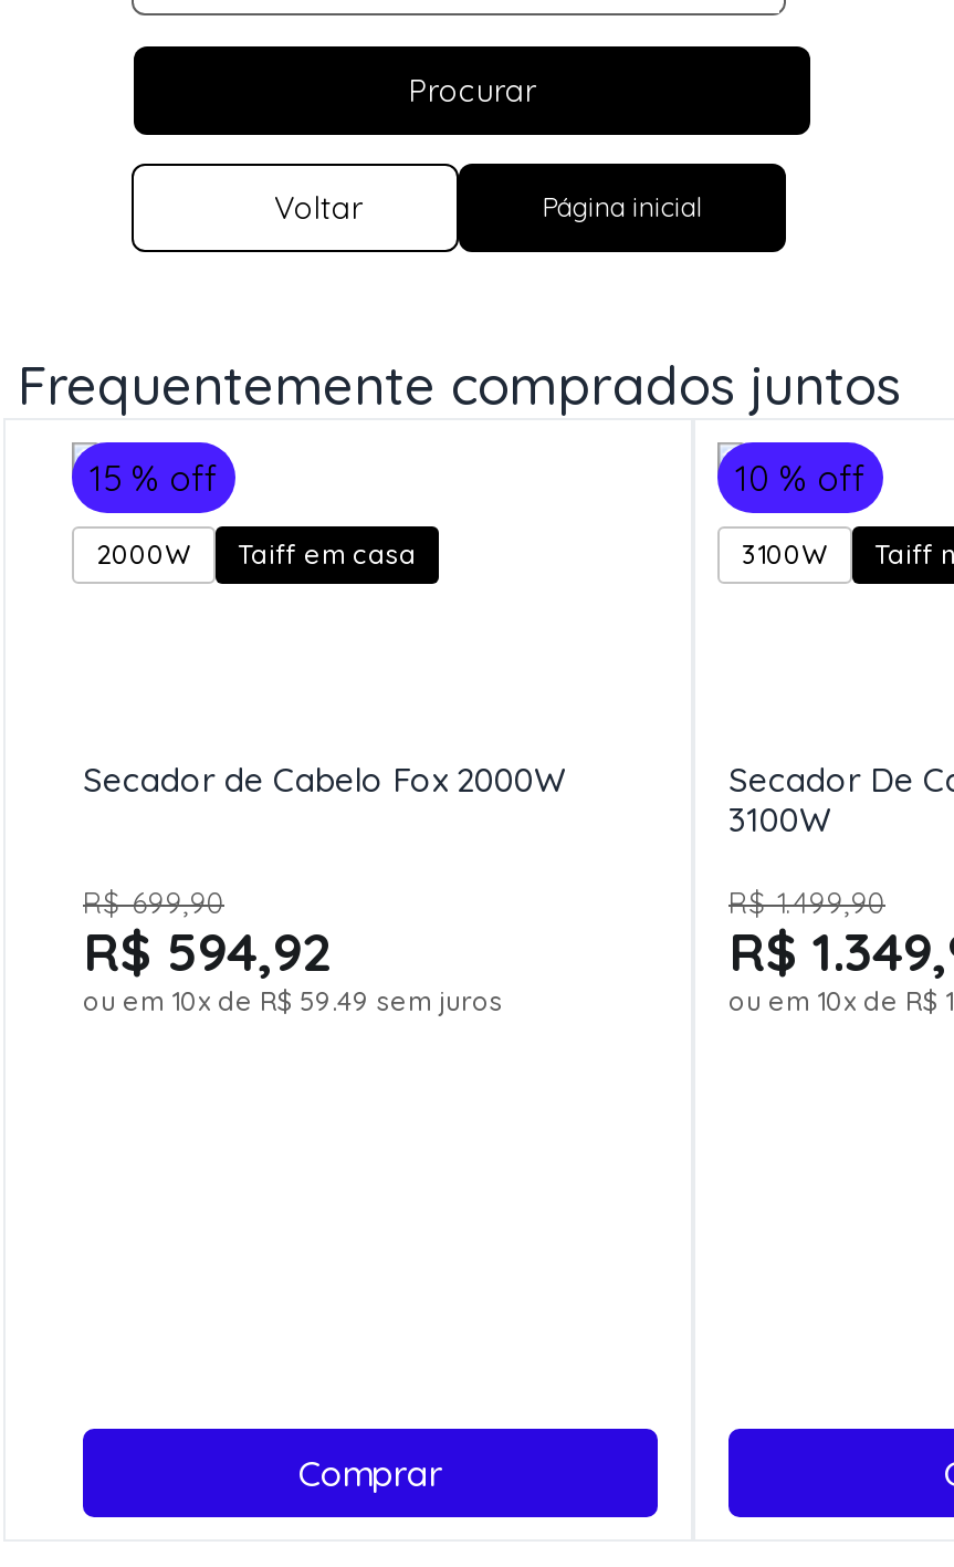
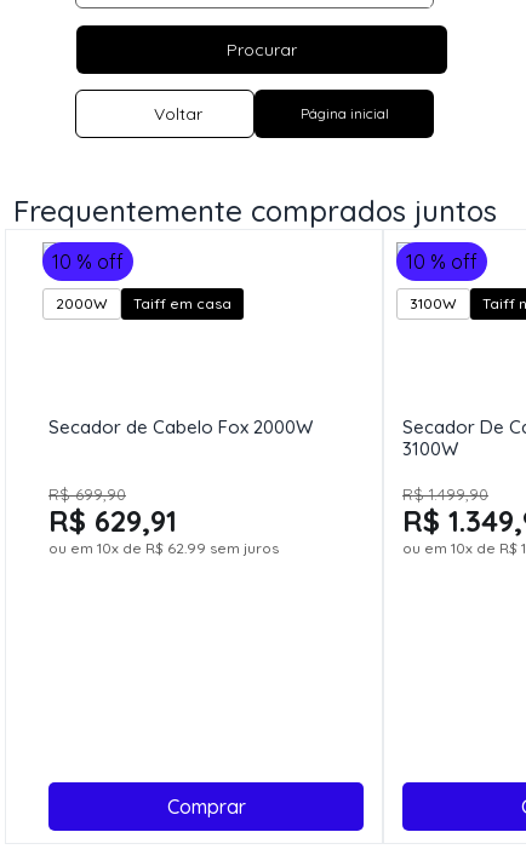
[90,456,218,500] 15 % off -> [52,249,124,274] 10 % off
[83,918,331,984] R$ 594,92 -> [48,503,177,539] R$ 629,91
[83,984,503,1017] ou em 10x de R$ 59.49 sem juros -> [48,539,279,557] ou em 10x de R$ 62.99 sem juros

